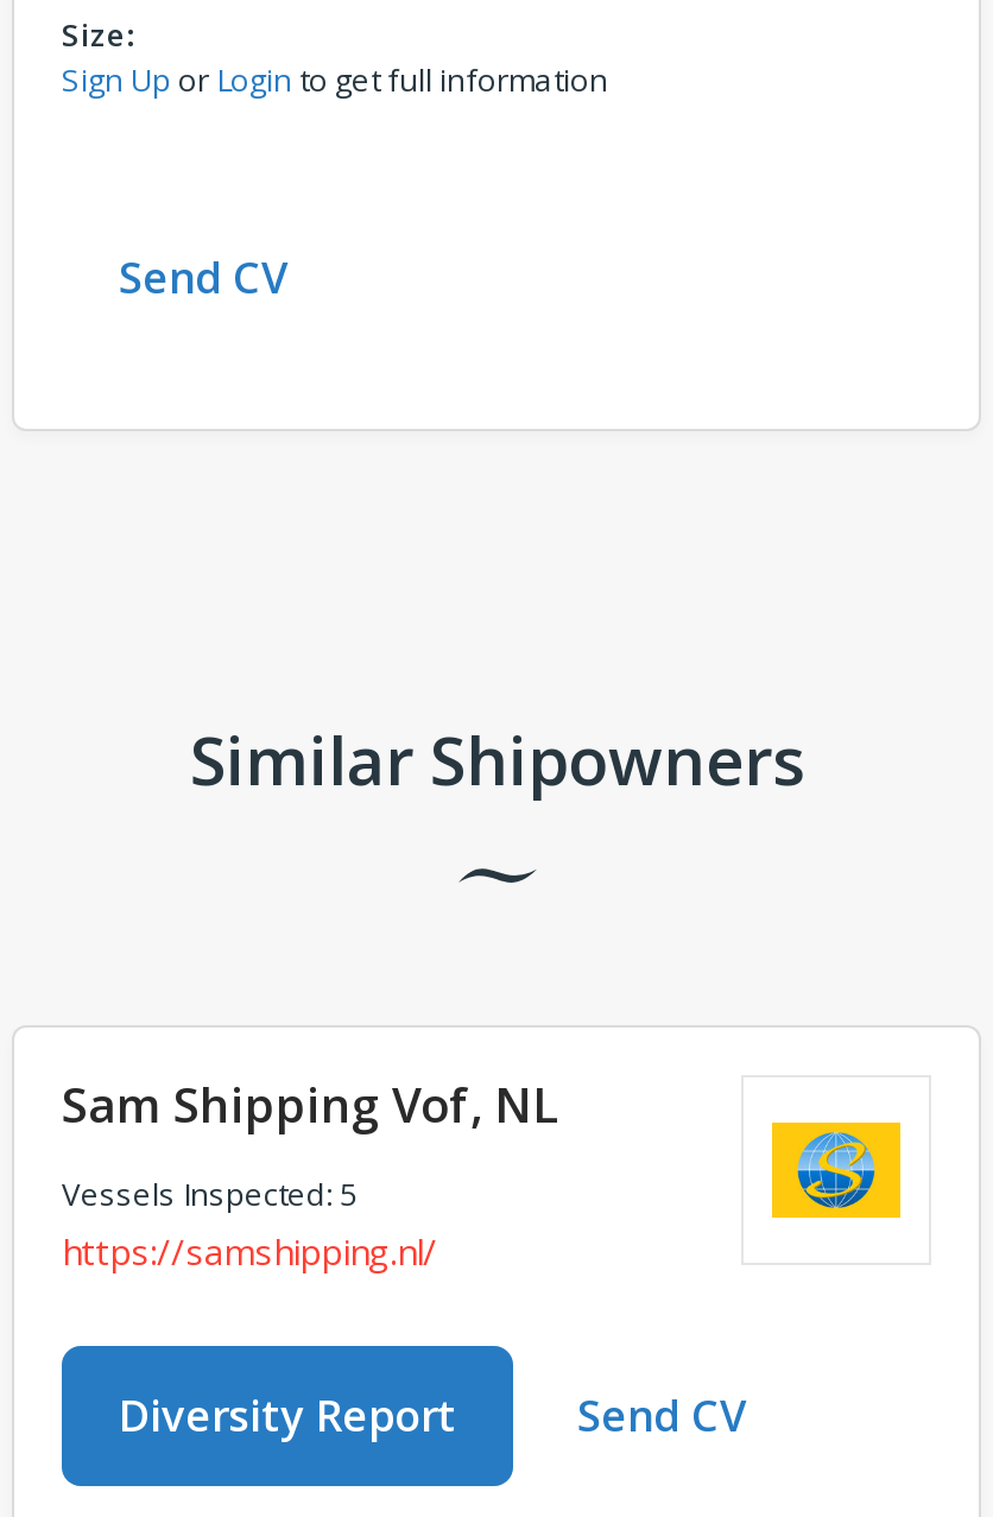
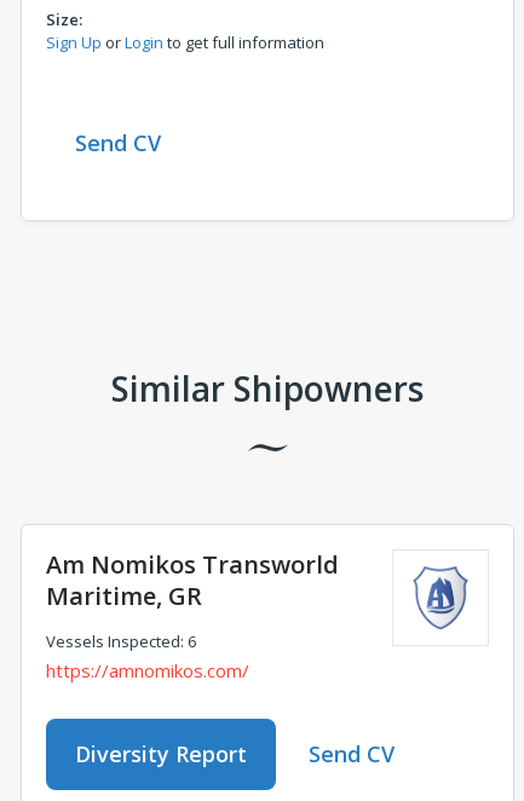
[62,1073,558,1137] Sam Shipping Vof, NL -> [46,548,339,612] Am Nomikos Transworld | Maritime, GR
[770,1108,903,1220] [image] -> [408,565,473,630] [image]
[62,1172,437,1275] Vessels Inspected: 5 | https://samshipping.nl/ -> [46,630,249,682] Vessels Inspected: 6 | https://amnomikos.com/

